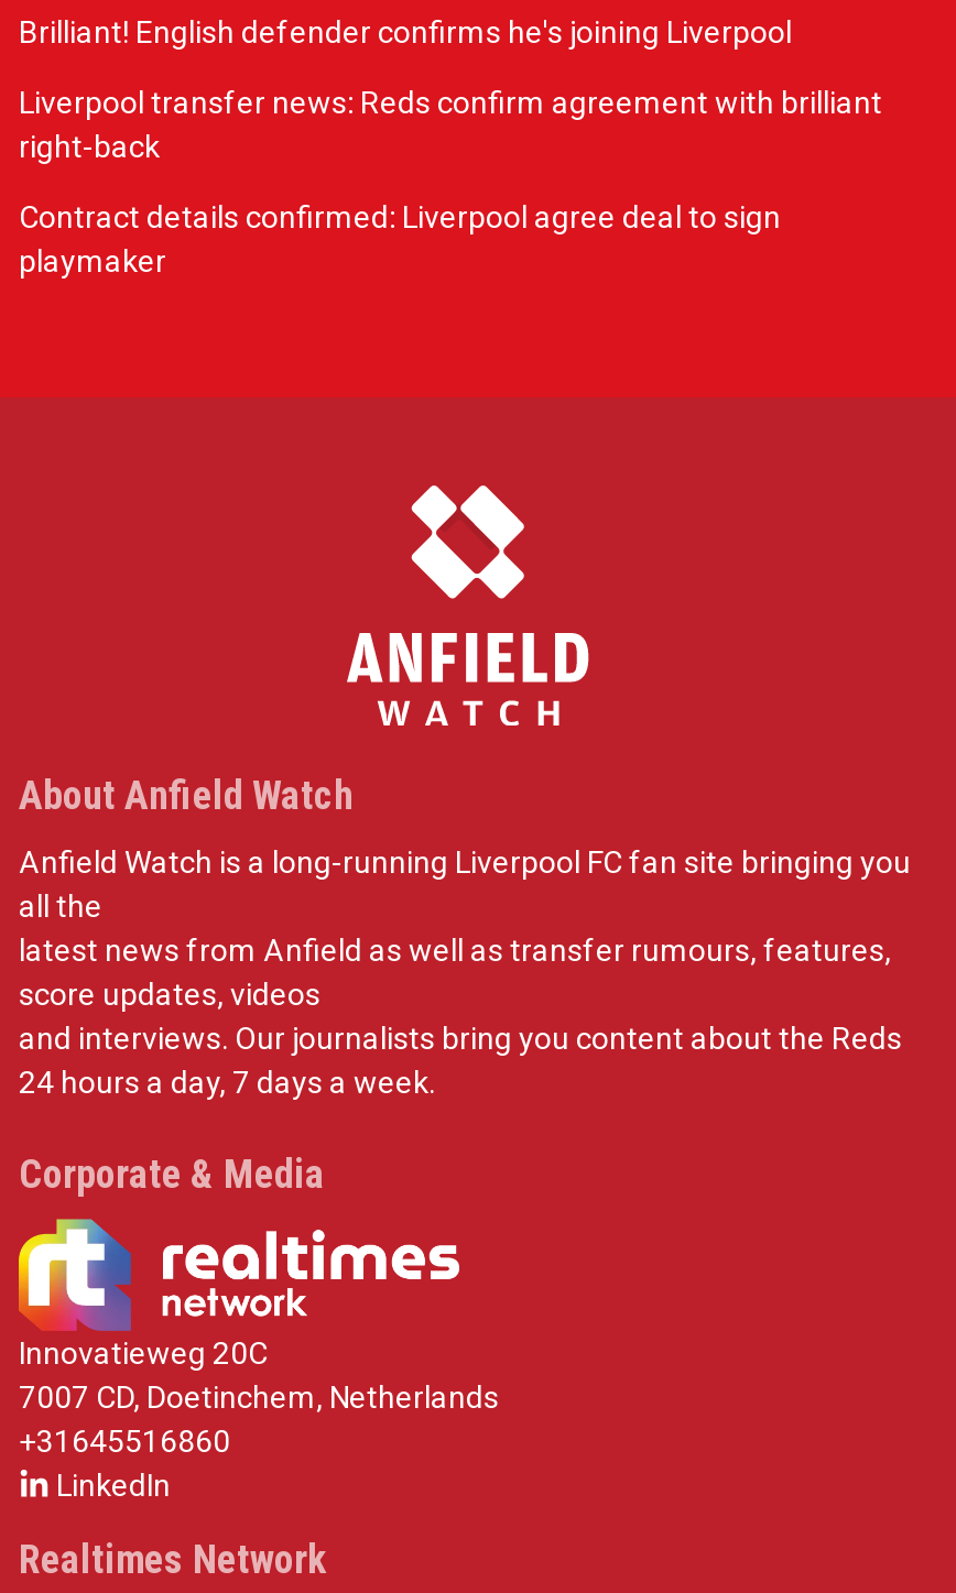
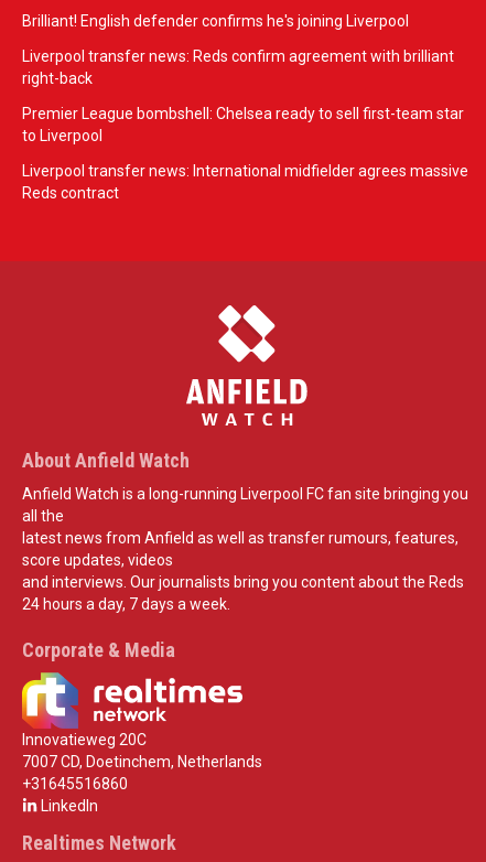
[19,199,781,279] Contract details confirmed: Liverpool agree deal to sign | playmaker -> [22,105,468,202] Premier League bombshell: Chelsea ready to sell first-team star | to Liverpool | Liverpool transfer news: International midfielder agrees massive | Reds contract

